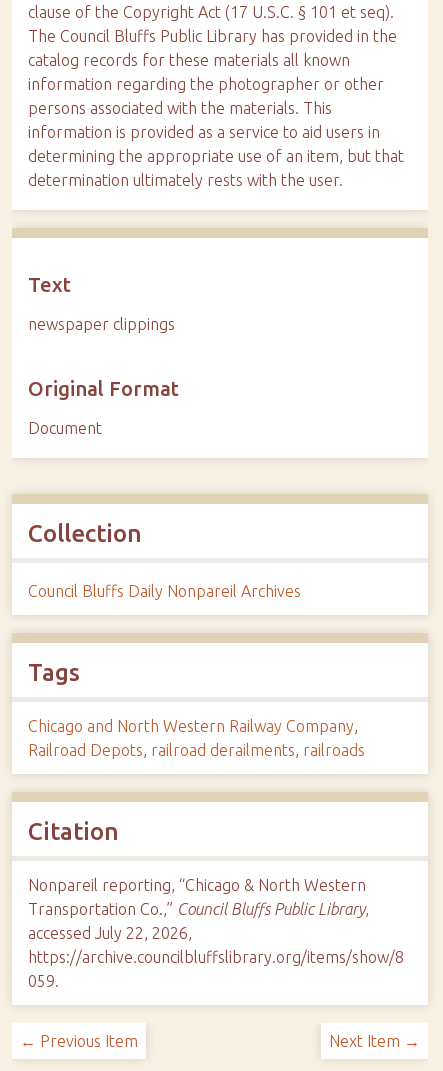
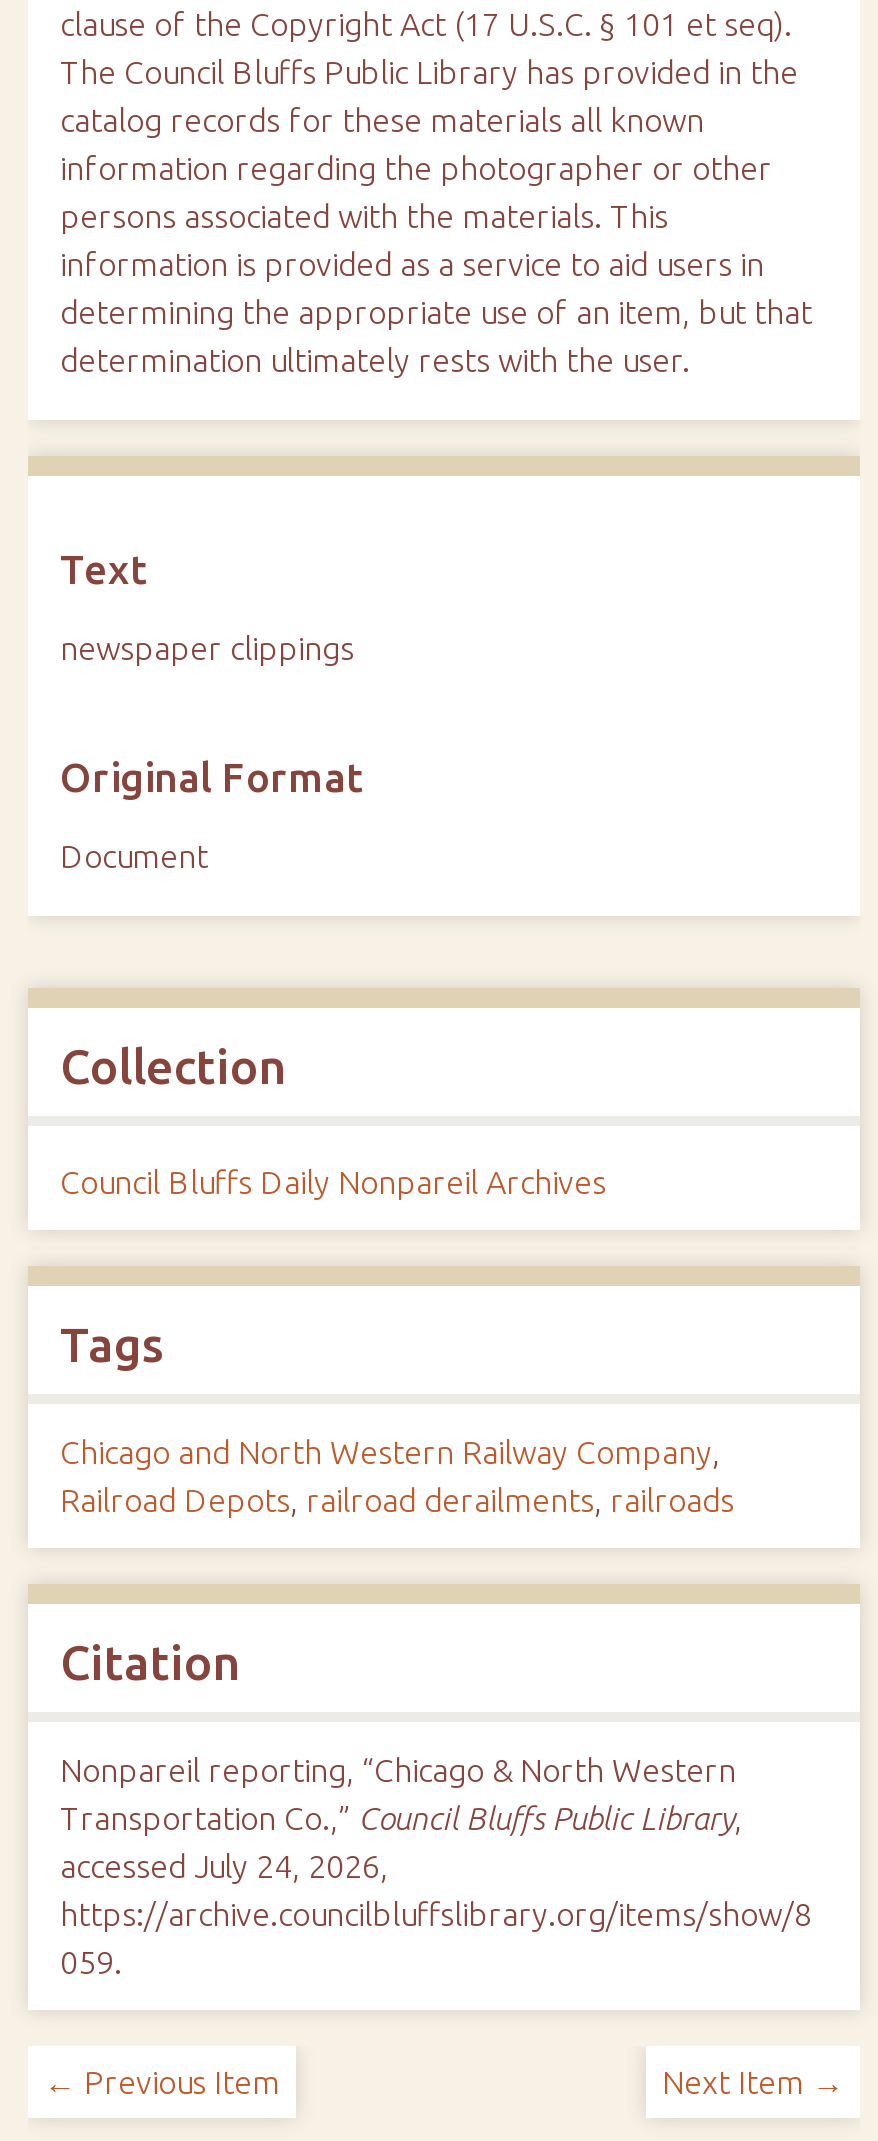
[28,924,192,942] accessed July 22, 2026, -> [60,1848,388,1884] accessed July 24, 2026,

